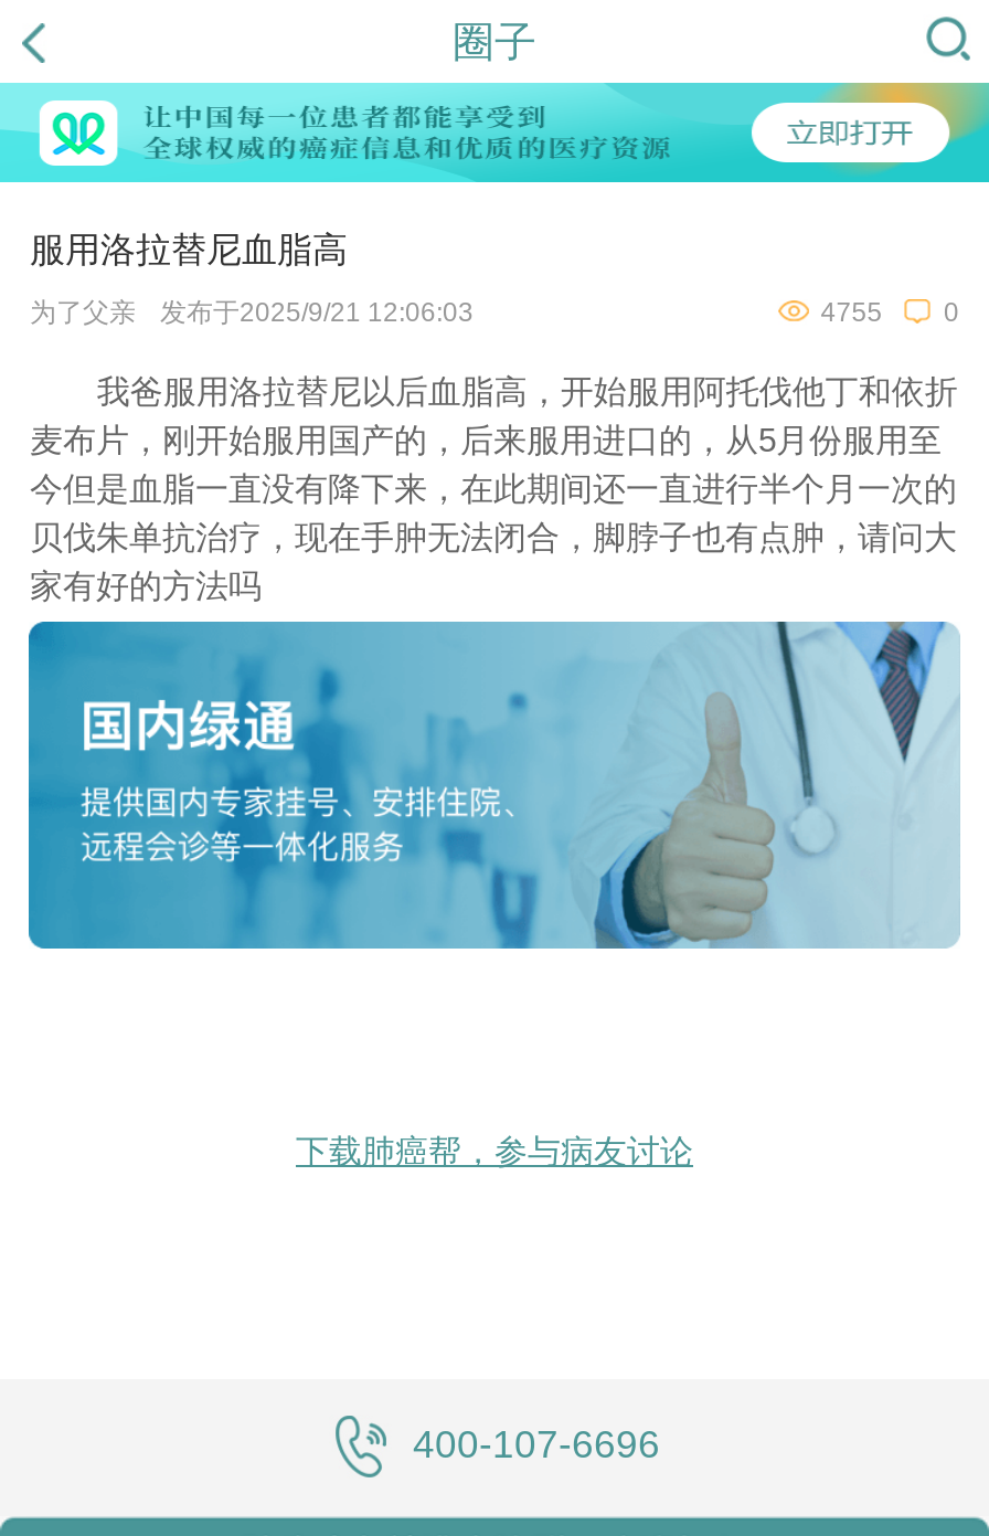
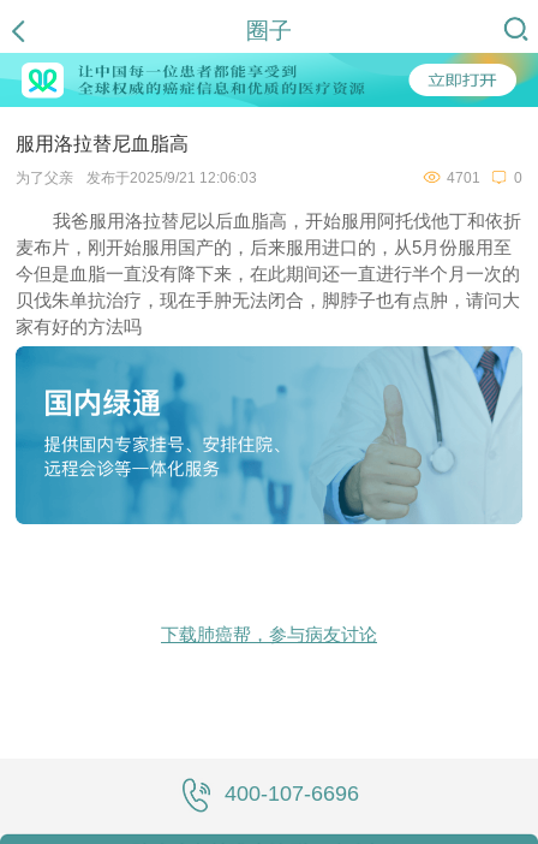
[821,296,959,327] 4755 0 -> [446,169,522,186] 4701 0

